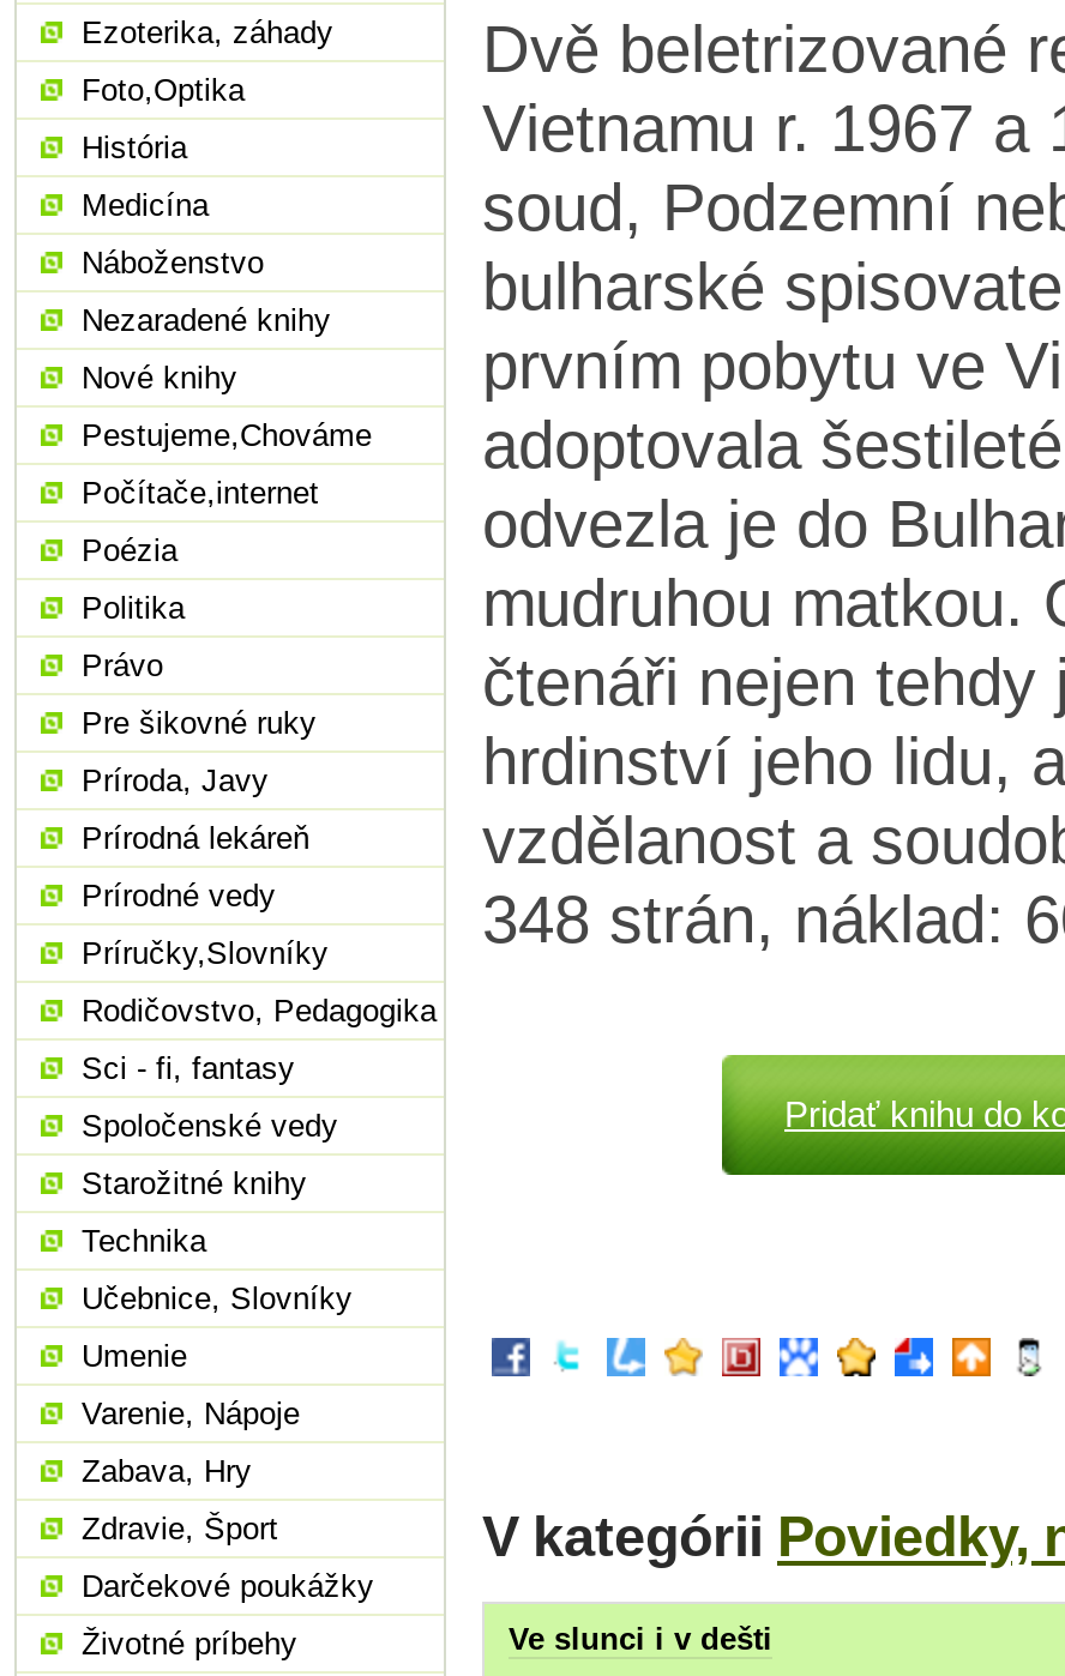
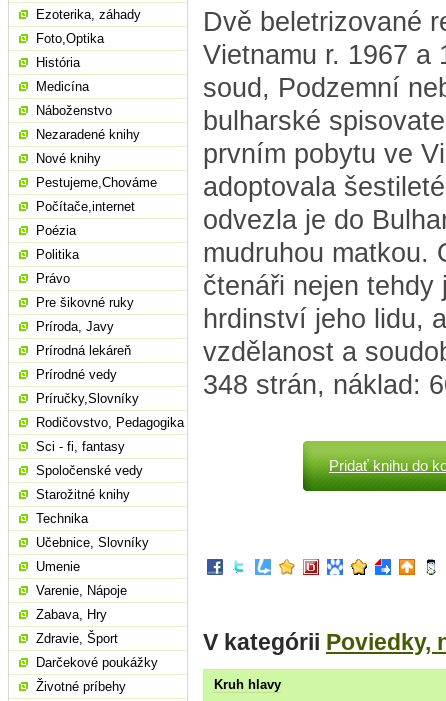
[509,1621,772,1657] Ve slunci i v dešti -> [214,677,281,692] Kruh hlavy

